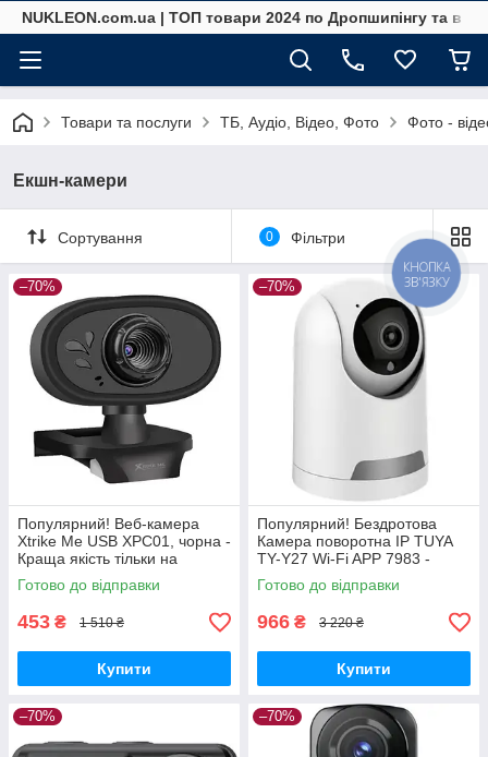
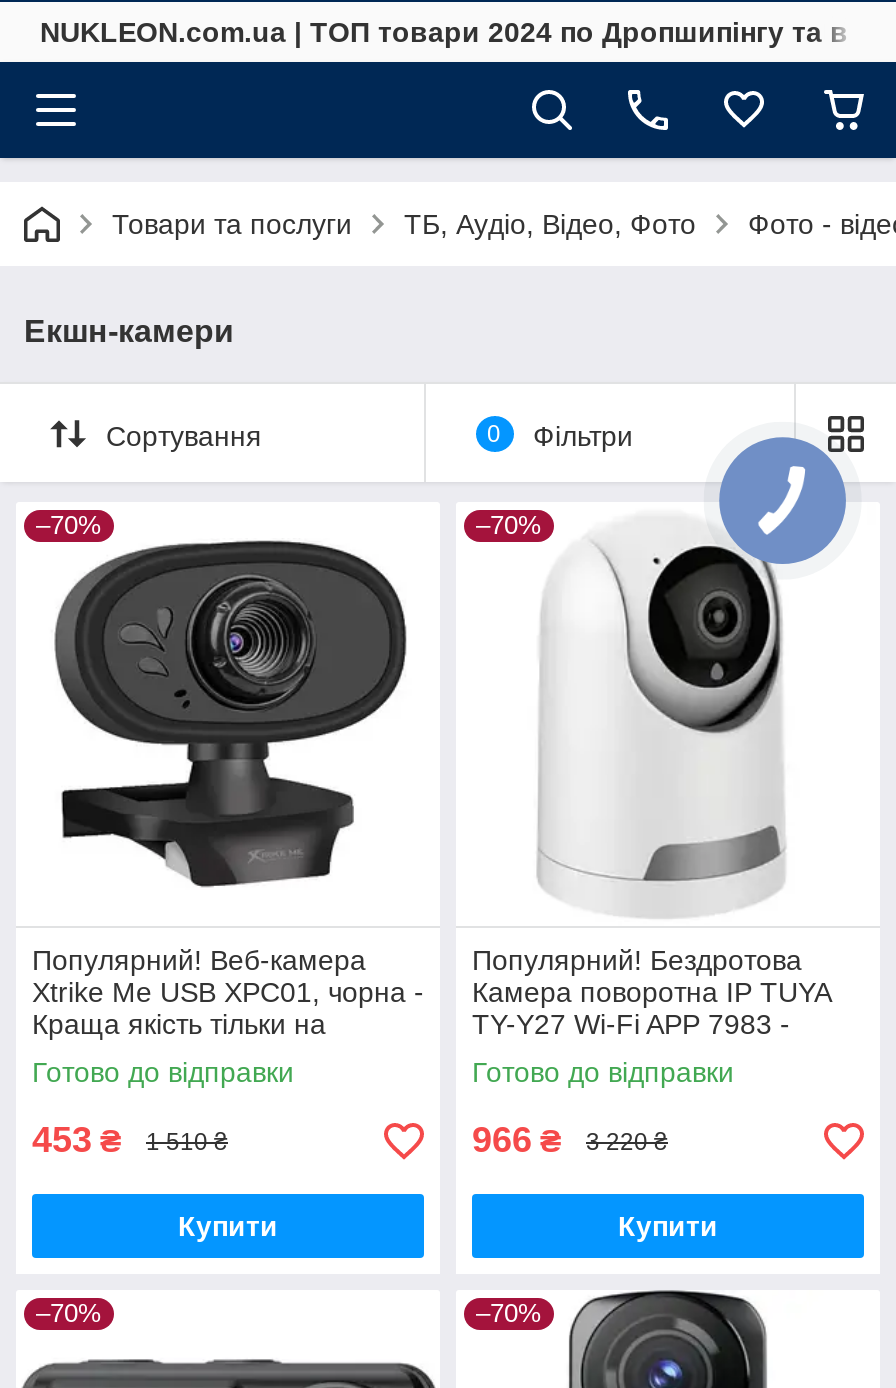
[403,258,450,290] КНОПКА | ЗВ'ЯЗКУ -> none

